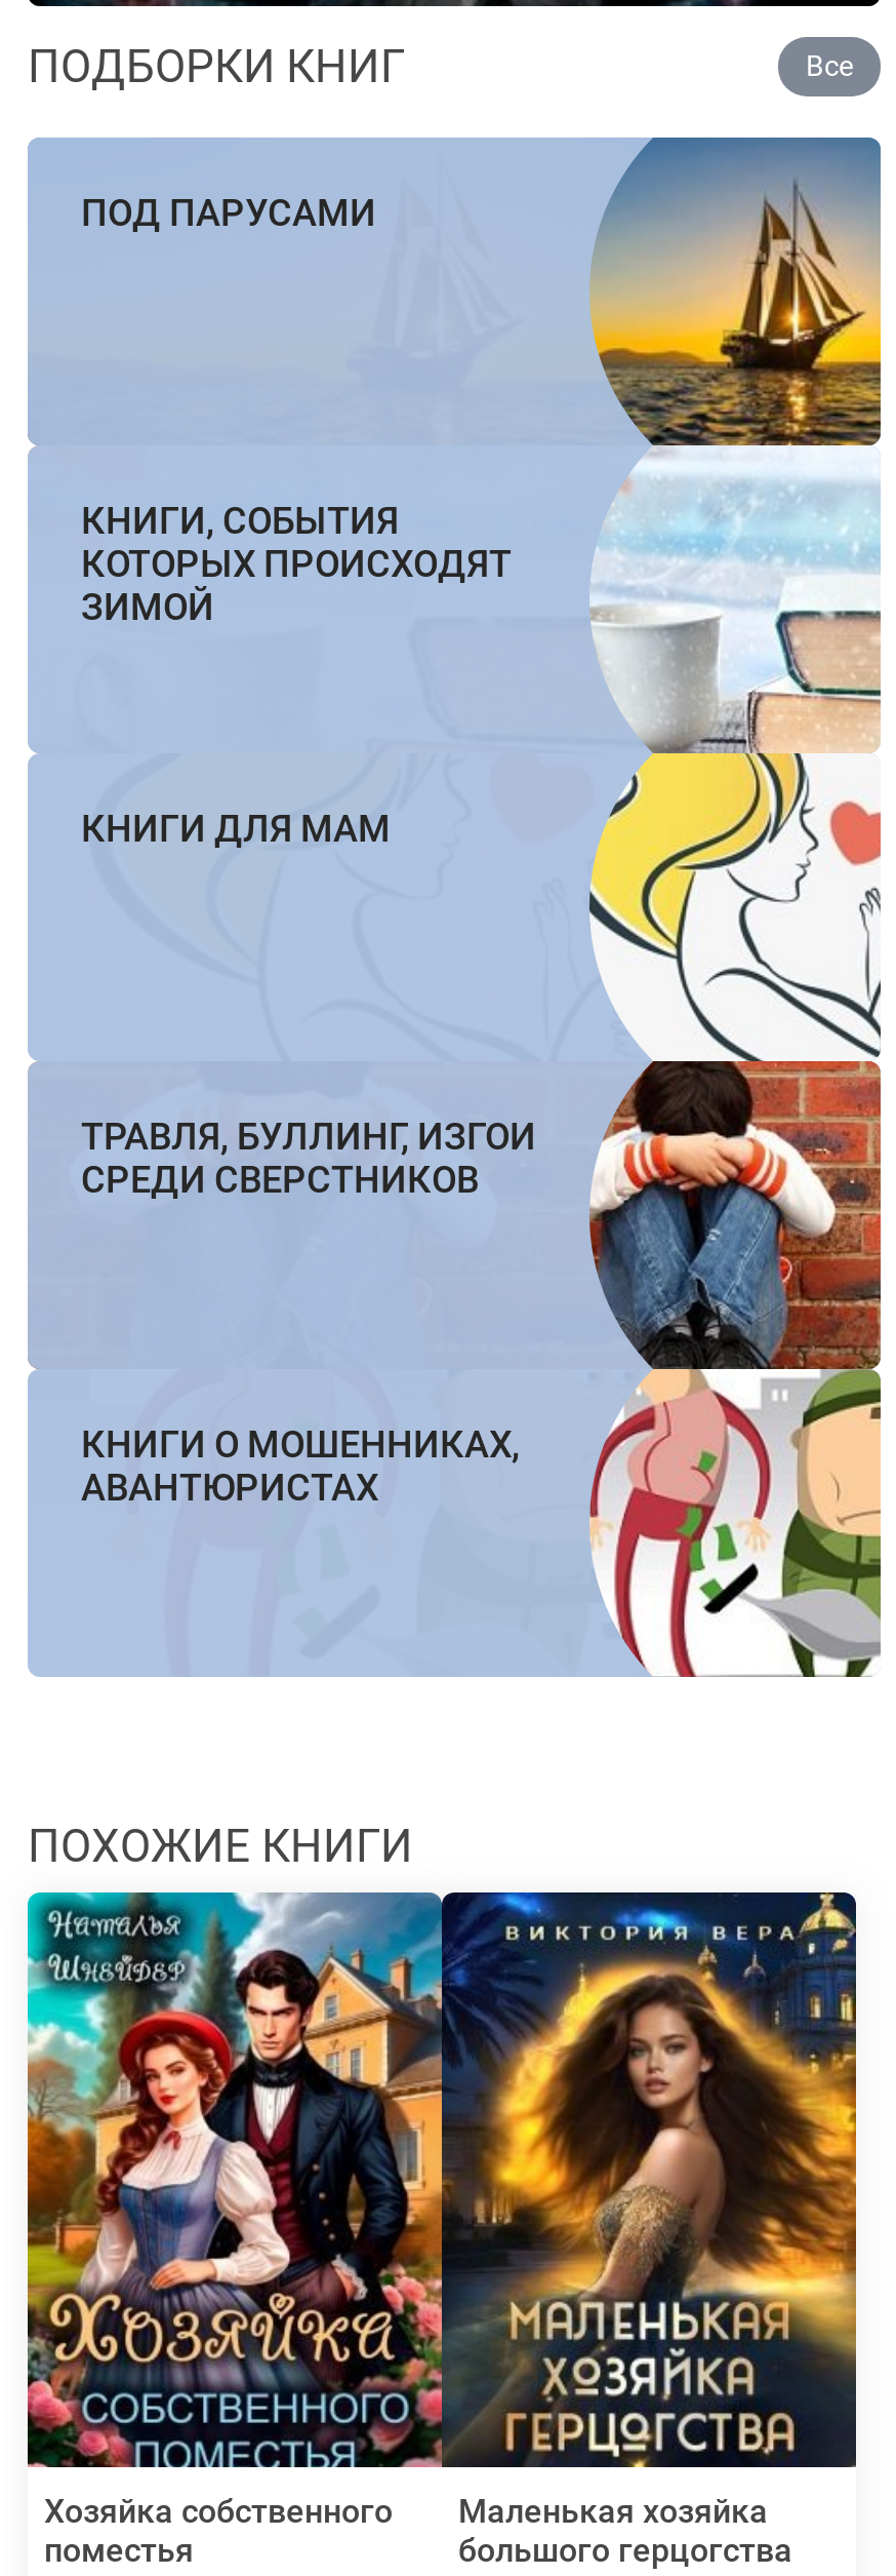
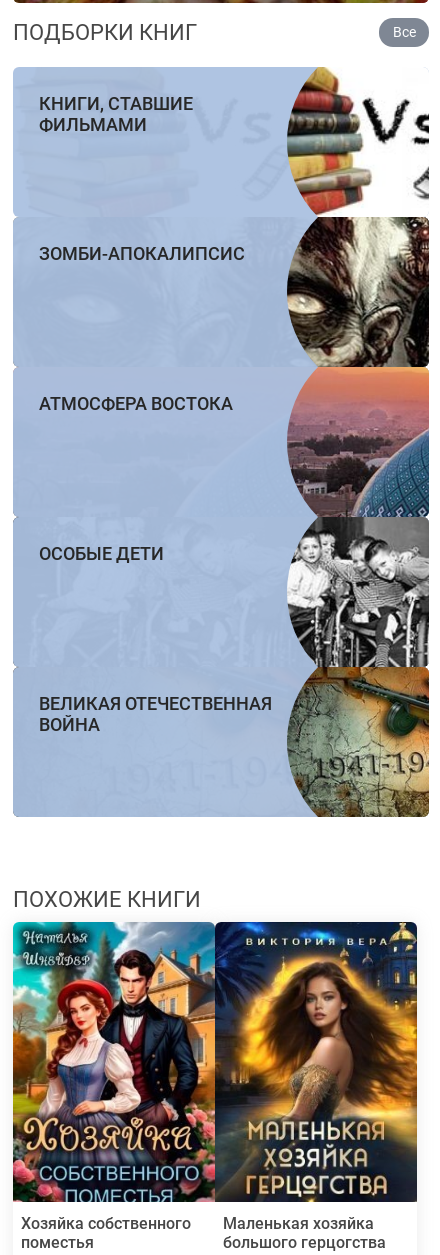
[81,135,883,1677] [image] | КНИГИ О МОШЕННИКАХ, | АВАНТЮРИСТАХ -> [39,66,430,818] [image] | ВЕЛИКАЯ ОТЕЧЕСТВЕННАЯ | ВОЙНА
[81,190,376,234] ПОД ПАРУСАМИ -> [39,93,193,135] КНИГИ, СТАВШИЕ | ФИЛЬМАМИ
[81,498,510,628] КНИГИ, СОБЫТИЯ | КОТОРЫХ ПРОИСХОДЯТ | ЗИМОЙ -> [39,243,245,264] ЗОМБИ-АПОКАЛИПСИС
[81,806,391,849] КНИГИ ДЛЯ МАМ -> [39,393,233,414] АТМОСФЕРА ВОСТОКА
[81,1114,536,1200] ТРАВЛЯ, БУЛЛИНГ, ИЗГОИ | СРЕДИ СВЕРСТНИКОВ -> [39,543,164,564] ОСОБЫЕ ДЕТИ

